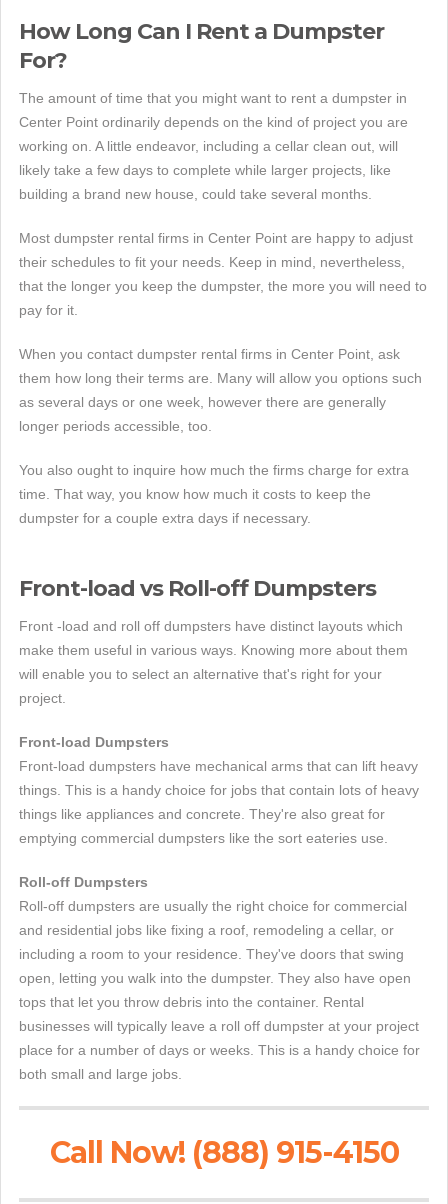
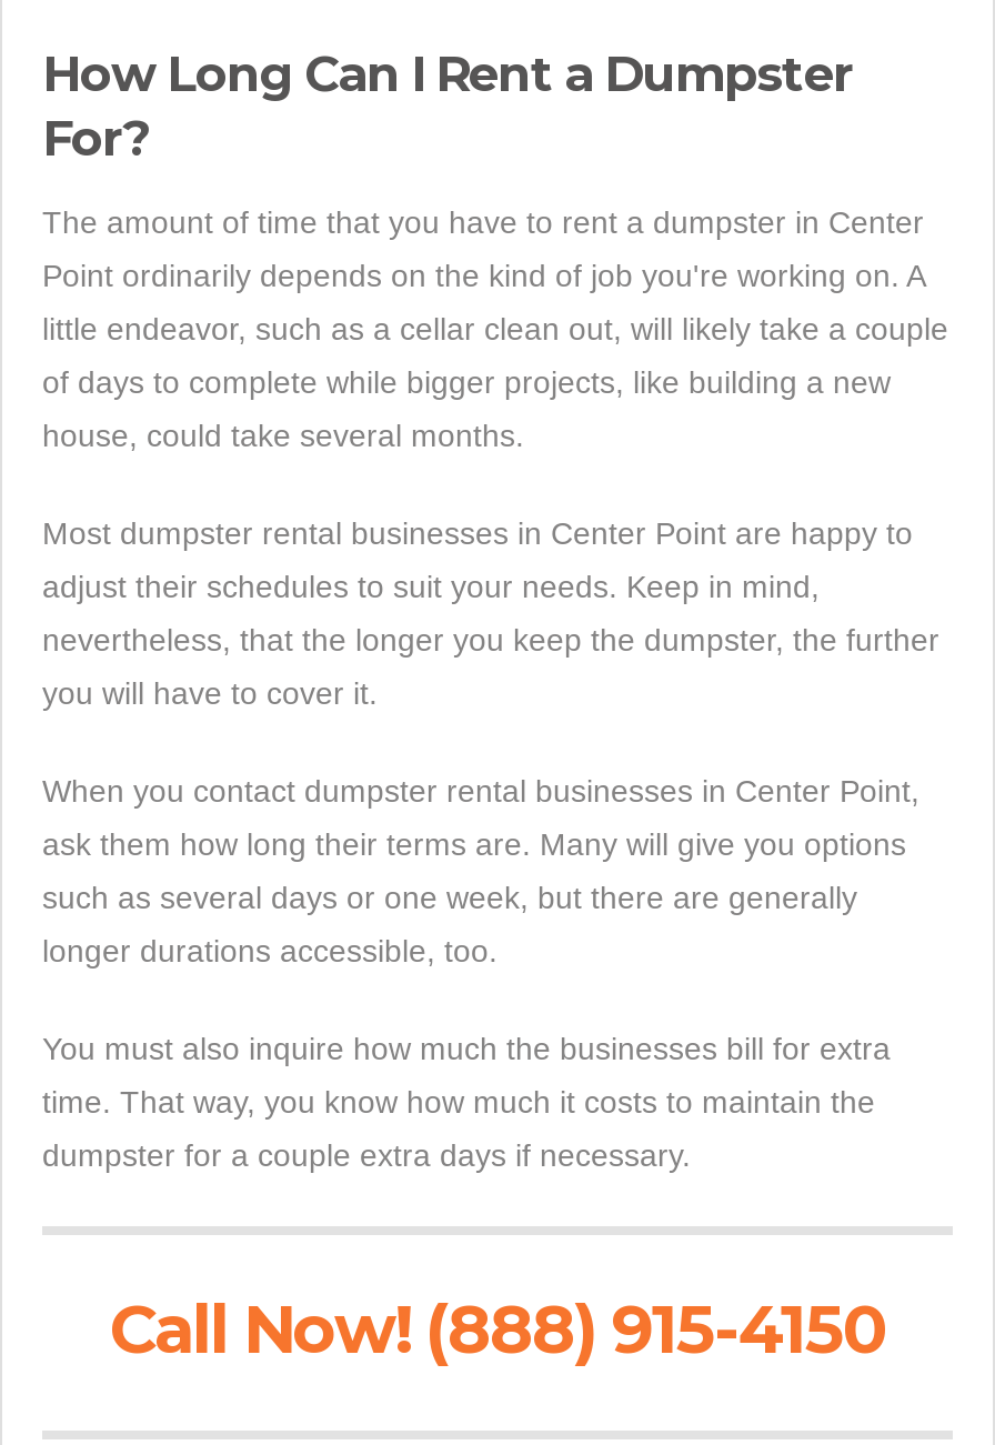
[19,90,407,106] The amount of time that you might want to rent a dumpster in -> [42,204,924,240] The amount of time that you have to rent a dumpster in Center
[19,114,408,130] Center Point ordinarily depends on the kind of project you are -> [42,258,924,293] Point ordinarily depends on the kind of job you're working on. A
[19,138,398,154] working on. A little endeavor, including a cellar clean out, will -> [42,311,948,347] little endeavor, such as a cellar clean out, will likely take a couple
[19,162,391,178] likely take a few days to complete while larger projects, like -> [42,364,891,400] of days to complete while bigger projects, like building a new
[19,186,372,202] building a brand new house, could take several months. -> [42,418,524,453] house, could take several months.
[19,230,413,246] Most dumpster rental firms in Center Point are happy to adjust -> [42,515,913,551] Most dumpster rental businesses in Center Point are happy to
[19,254,405,270] their schedules to fit your needs. Keep in mind, nevertheless, -> [42,569,820,604] adjust their schedules to suit your needs. Keep in mind,
[19,278,427,294] that the longer you keep the dumpster, the more you will need to -> [42,622,939,658] nevertheless, that the longer you keep the dumpster, the further
[19,302,78,318] pay for it. -> [42,675,378,711] you will have to cover it.
[19,346,400,362] When you contact dumpster rental firms in Center Point, ask -> [42,773,919,809] When you contact dumpster rental businesses in Center Point,
[19,370,422,386] them how long their terms are. Many will allow you options such -> [42,826,906,862] ask them how long their terms are. Many will give you options
[19,394,386,410] as several days or one week, however there are generally -> [42,880,857,915] such as several days or one week, but there are generally
[19,418,212,434] longer periods accessible, too. -> [42,933,497,969] longer durations accessible, too.
[19,462,409,478] You also ought to inquire how much the firms charge for extra -> [42,1031,891,1066] You must also inquire how much the businesses bill for extra
[19,486,371,502] time. That way, you know how much it costs to keep the -> [42,1084,875,1120] time. That way, you know how much it costs to maintain the
[19,575,420,1082] Front-load vs Roll-off Dumpsters | Front -load and roll off dumpsters have distinct layouts which | make them useful in various ways. Knowing more about them | will enable you to select an alternative that's right for your | project. | Front-load Dumpsters | Front-load dumpsters have mechanical arms that can lift heavy | things. This is a handy choice for jobs that contain lots of heavy | things like appliances and concrete. They're also great for | emptying commercial dumpsters like the sort eateries use. | Roll-off Dumpsters | Roll-off dumpsters are usually the right choice for commercial | and residential jobs like fixing a roof, remodeling a cellar, or | including a room to your residence. They've doors that swing | open, letting you walk into the dumpster. They also have open | tops that let you throw debris into the container. Rental | businesses will typically leave a roll off dumpster at your project | place for a number of days or weeks. This is a handy choice for | both small and large jobs. -> none

